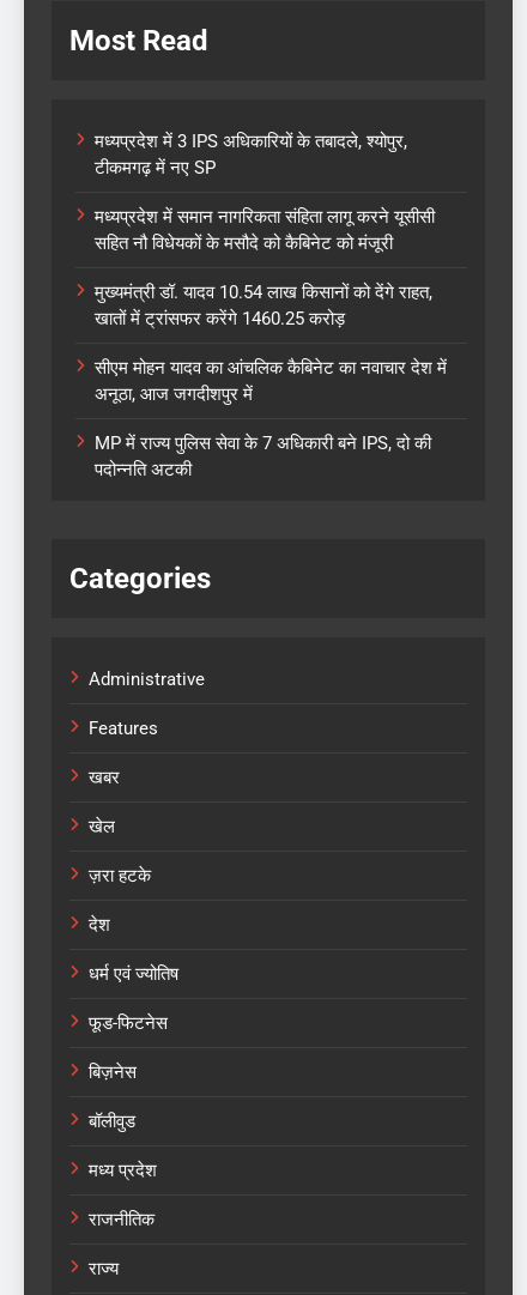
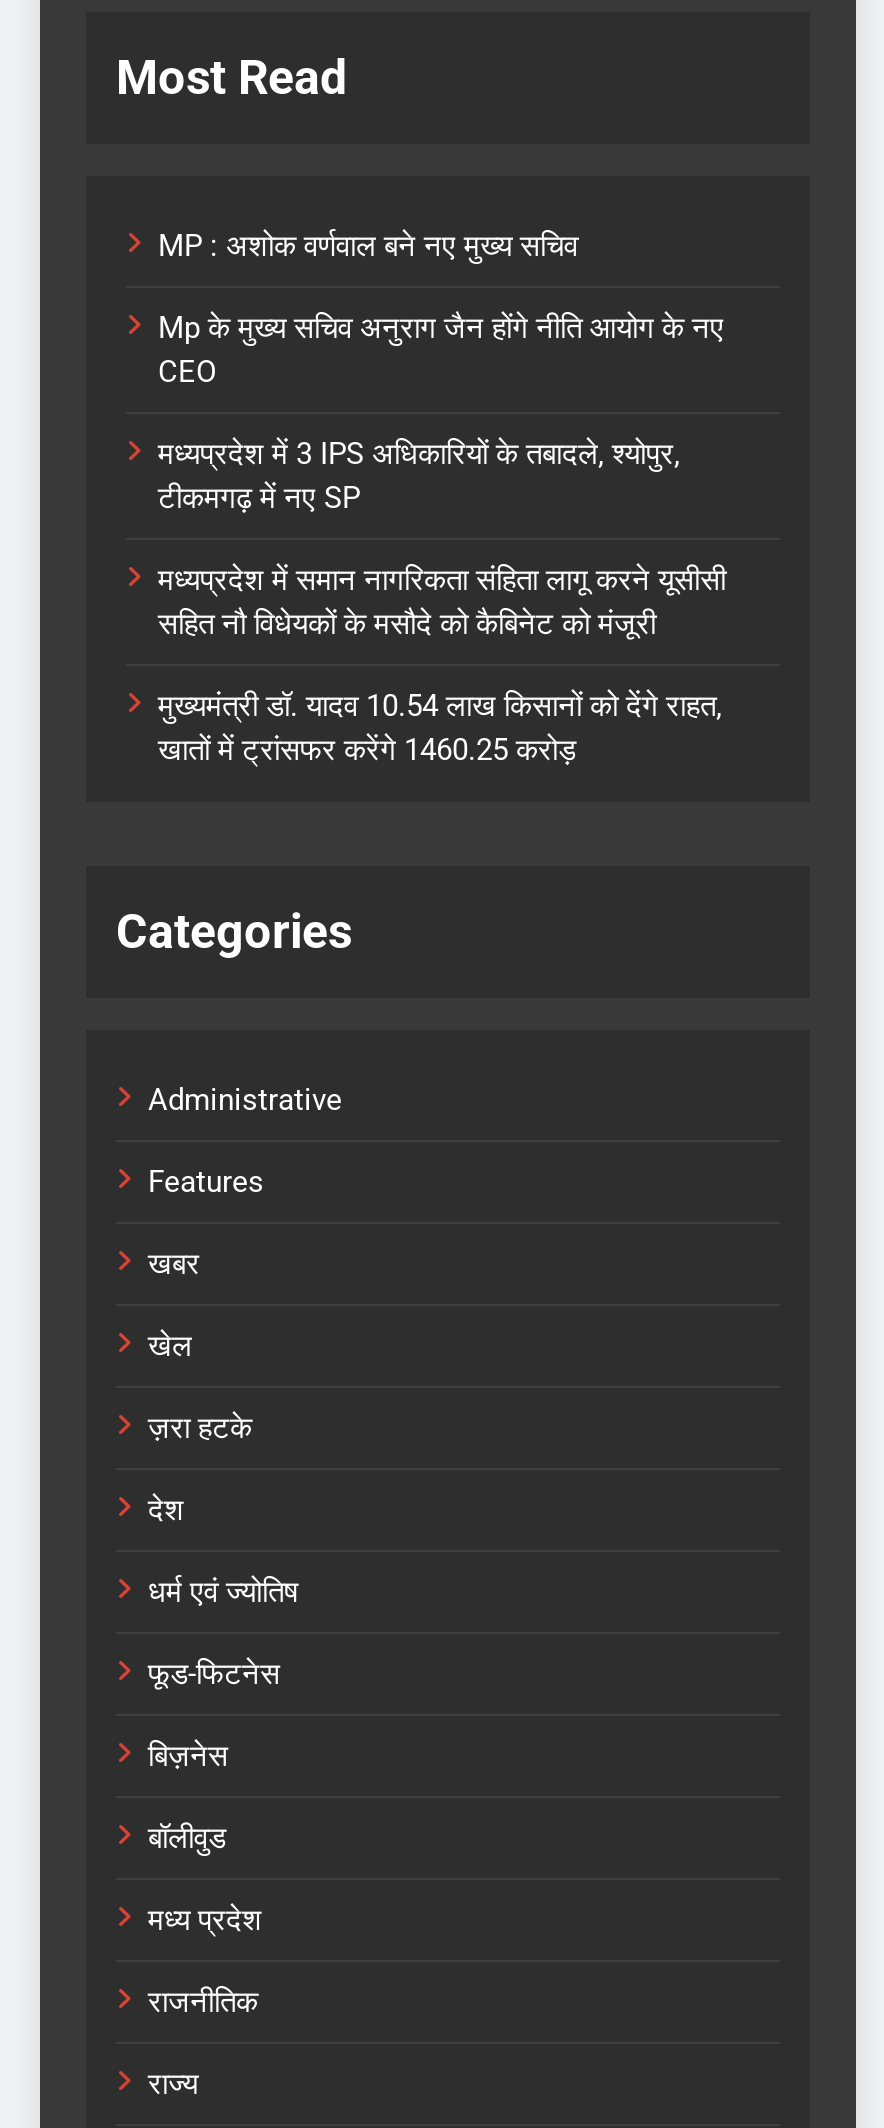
none -> [158,228,724,390] MP : अशोक वर्णवाल बने नए मुख्य सचिव | Mp के मुख्य सचिव अनुराग जैन होंगे नीति आयोग के नए | CEO
moved [95,131,435,330] -> [158,436,726,768]: मध्यप्रदेश में 3 IPS अधिकारियों के तबादले, श्योपुर, | टीकमगढ़ में नए SP | मध्यप्रदेश में समान नागरिकता संहिता लागू करने यूसीसी | सहित नौ विधेयकों के मसौदे को कैबिनेट को मंजूरी | मुख्यमंत्री डॉ. यादव 10.54 लाख किसानों को देंगे राहत, | खातों में ट्रांसफर करेंगे 1460.25 करोड़
[95,357,447,481] सीएम मोहन यादव का आंचलिक कैबिनेट का नवाचार देश में | अनूठा, आज जगदीशपुर में | MP में राज्य पुलिस सेवा के 7 अधिकारी बने IPS, दो की | पदोन्नति अटकी -> none

